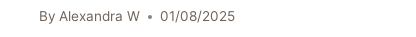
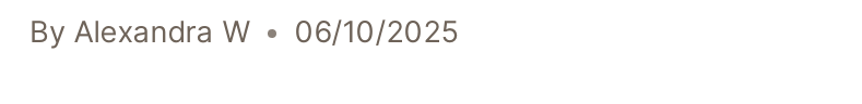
[39,8,235,24] By Alexandra W 01/08/2025 -> [29,15,458,49] By Alexandra W 06/10/2025

